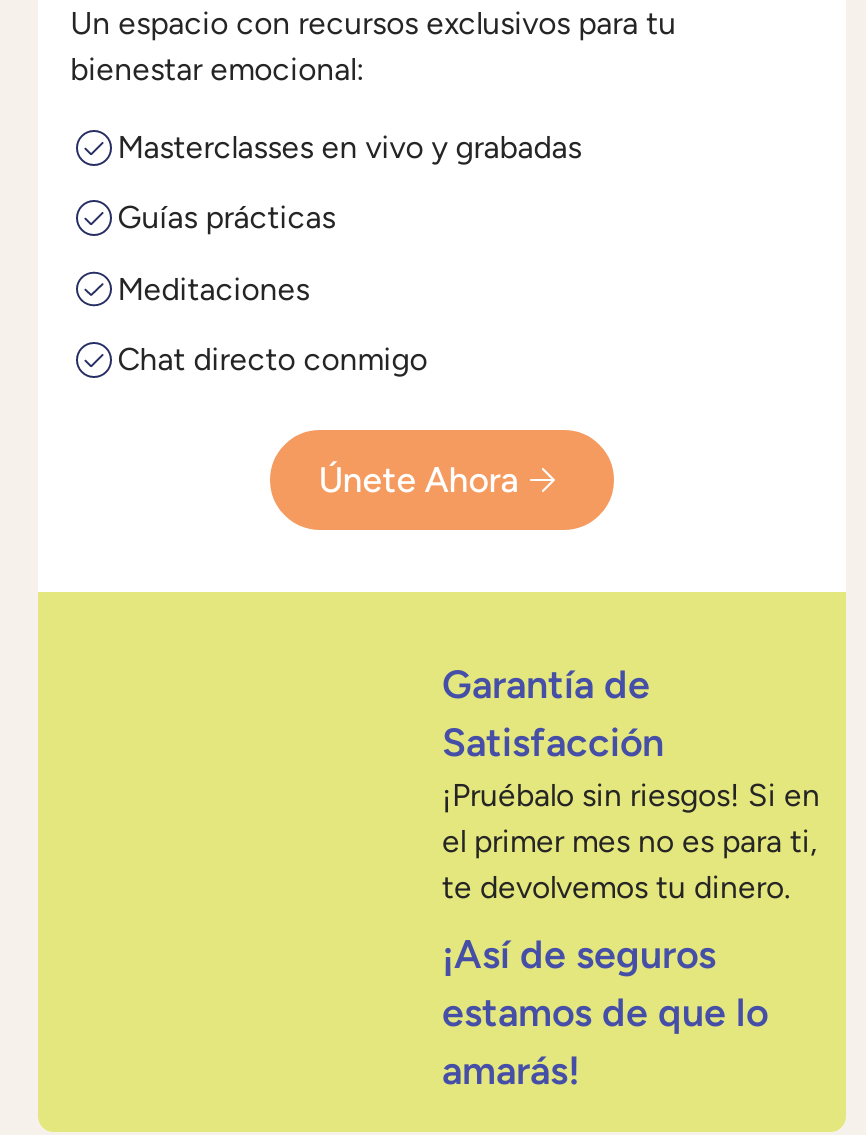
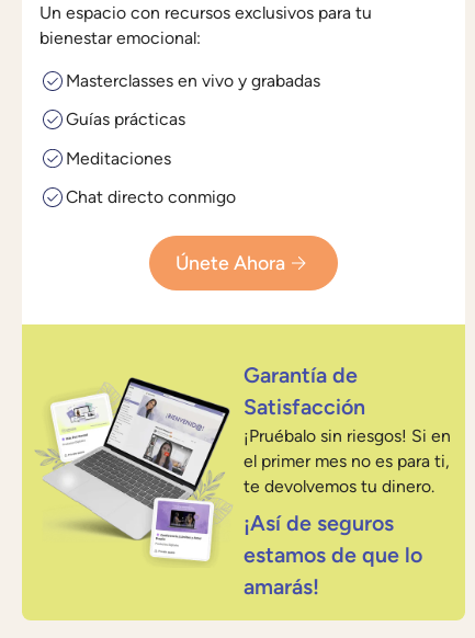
none -> [35,376,233,562] [image]

